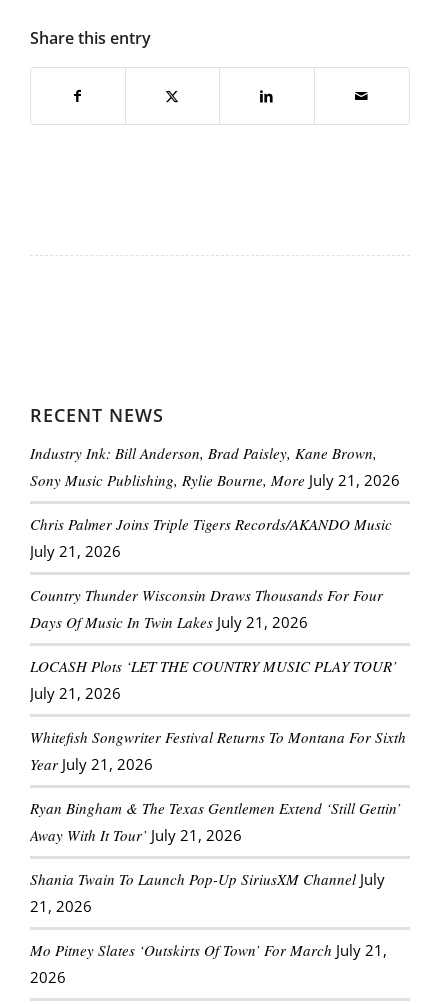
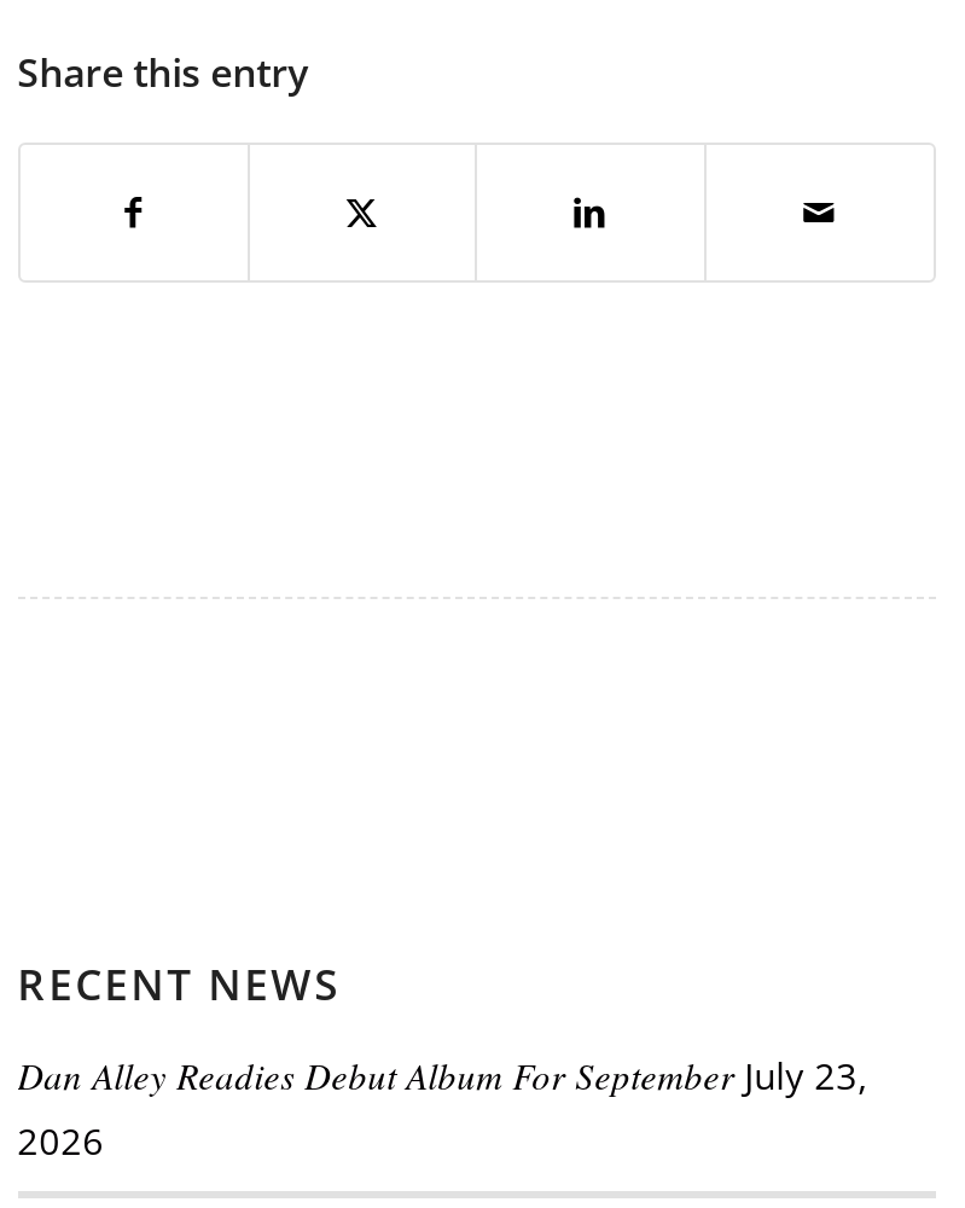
[30,443,406,960] Industry Ink: Bill Anderson, Brad Paisley, Kane Brown, | Sony Music Publishing, Rylie Bourne, More July 21, 2026 | Chris Palmer Joins Triple Tigers Records/AKANDO Music | July 21, 2026 | Country Thunder Wisconsin Draws Thousands For Four | Days Of Music In Twin Lakes July 21, 2026 | LOCASH Plots ‘LET THE COUNTRY MUSIC PLAY TOUR’ | July 21, 2026 | Whitefish Songwriter Festival Returns To Montana For Sixth | Year July 21, 2026 | Ryan Bingham & The Texas Gentlemen Extend ‘Still Gettin’ | Away With It Tour’ July 21, 2026 | Shania Twain To Launch Pop-Up SiriusXM Channel July | 21, 2026 | Mo Pitney Slates ‘Outskirts Of Town’ For March July 21, -> [17,1051,867,1100] Dan Alley Readies Debut Album For September July 23,

